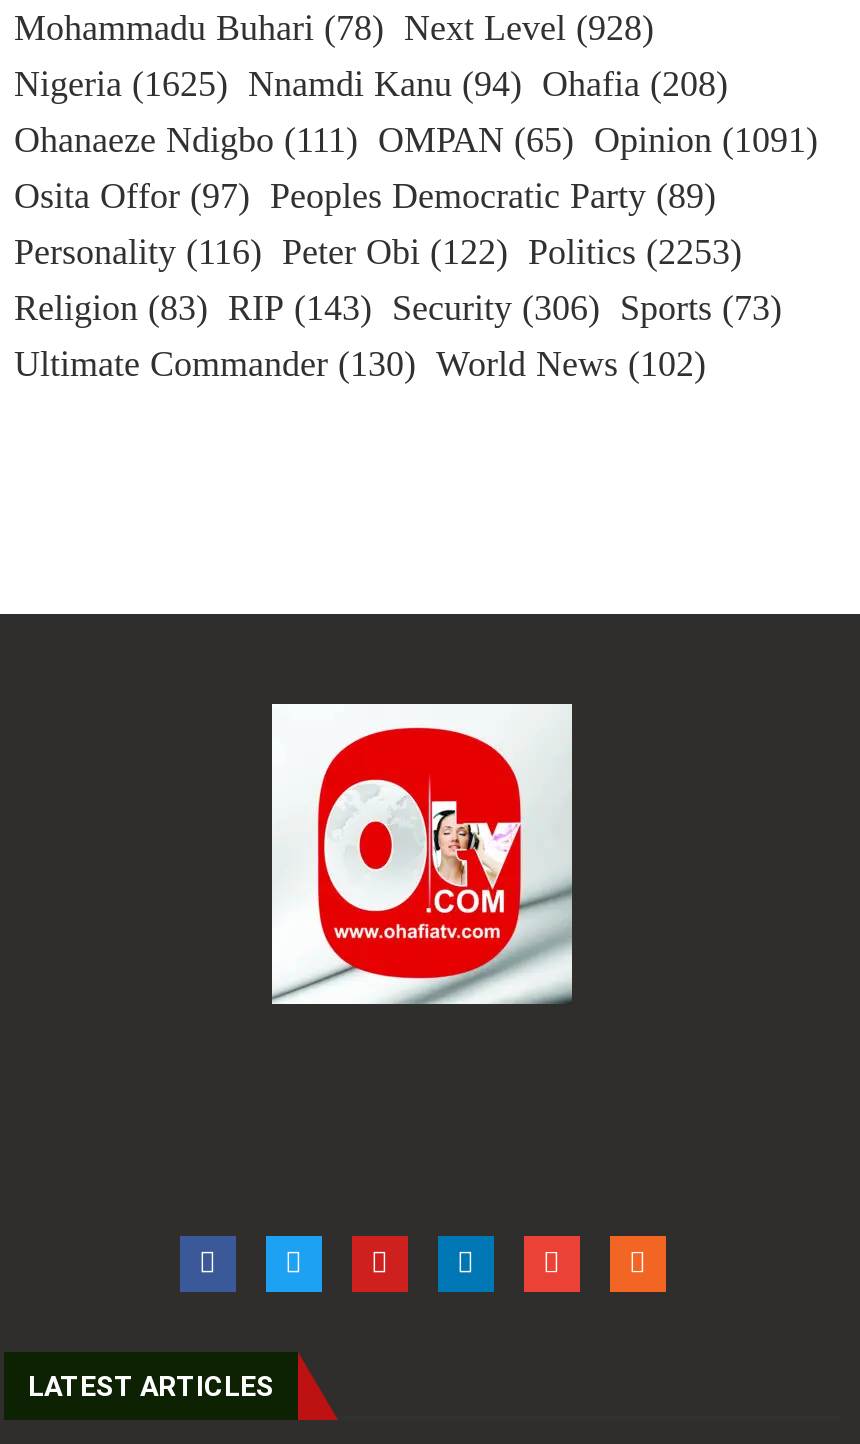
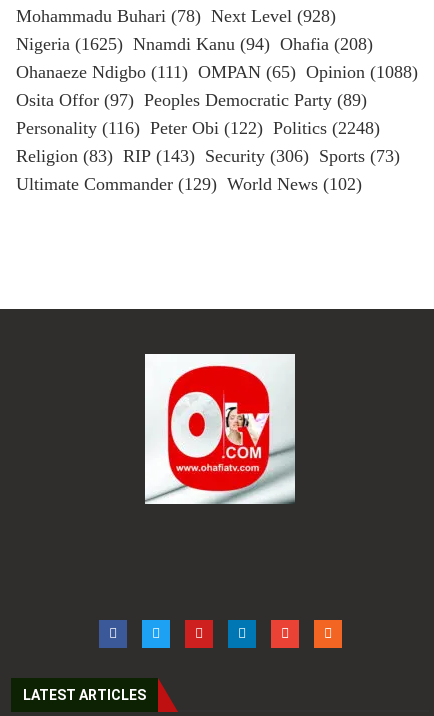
[14,120,818,160] Ohanaeze Ndigbo (111) OMPAN (65) Opinion (1091) -> [16,62,418,82] Ohanaeze Ndigbo (111) OMPAN (65) Opinion (1088)
[14,232,742,272] Personality (116) Peter Obi (122) Politics (2253) -> [16,118,380,138] Personality (116) Peter Obi (122) Politics (2248)
[14,344,706,384] Ultimate Commander (130) World News (102) -> [16,174,362,194] Ultimate Commander (129) World News (102)

